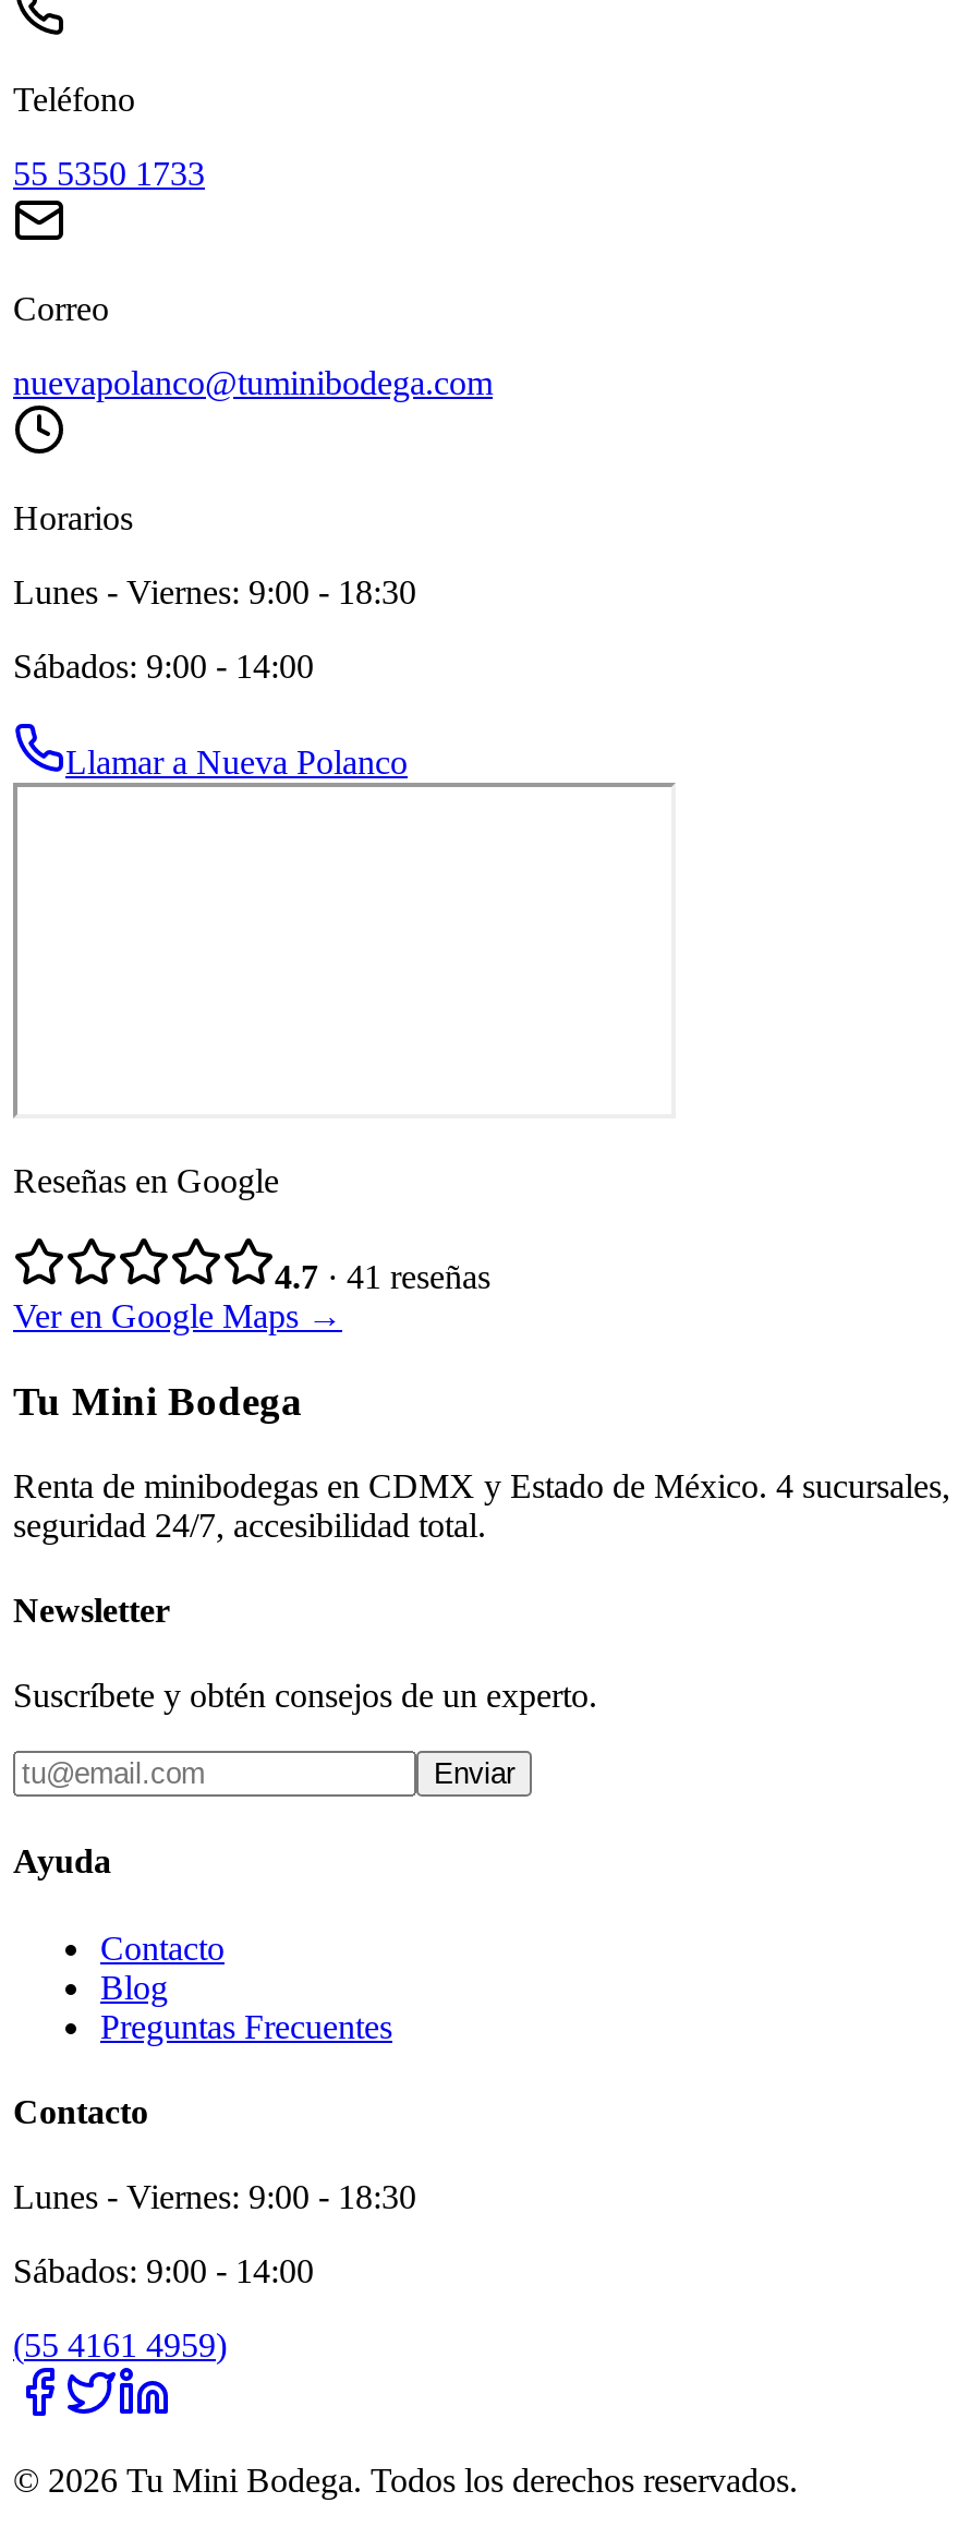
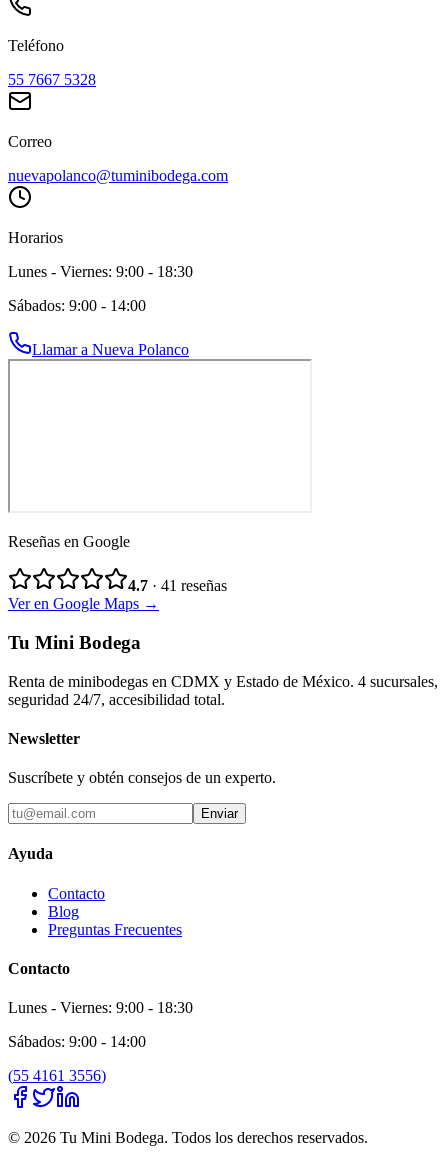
[13,155,205,192] 55 5350 1733 -> [8,71,96,88] 55 7667 5328
[13,2327,227,2364] (55 4161 4959) -> [8,1067,106,1084] (55 4161 3556)

